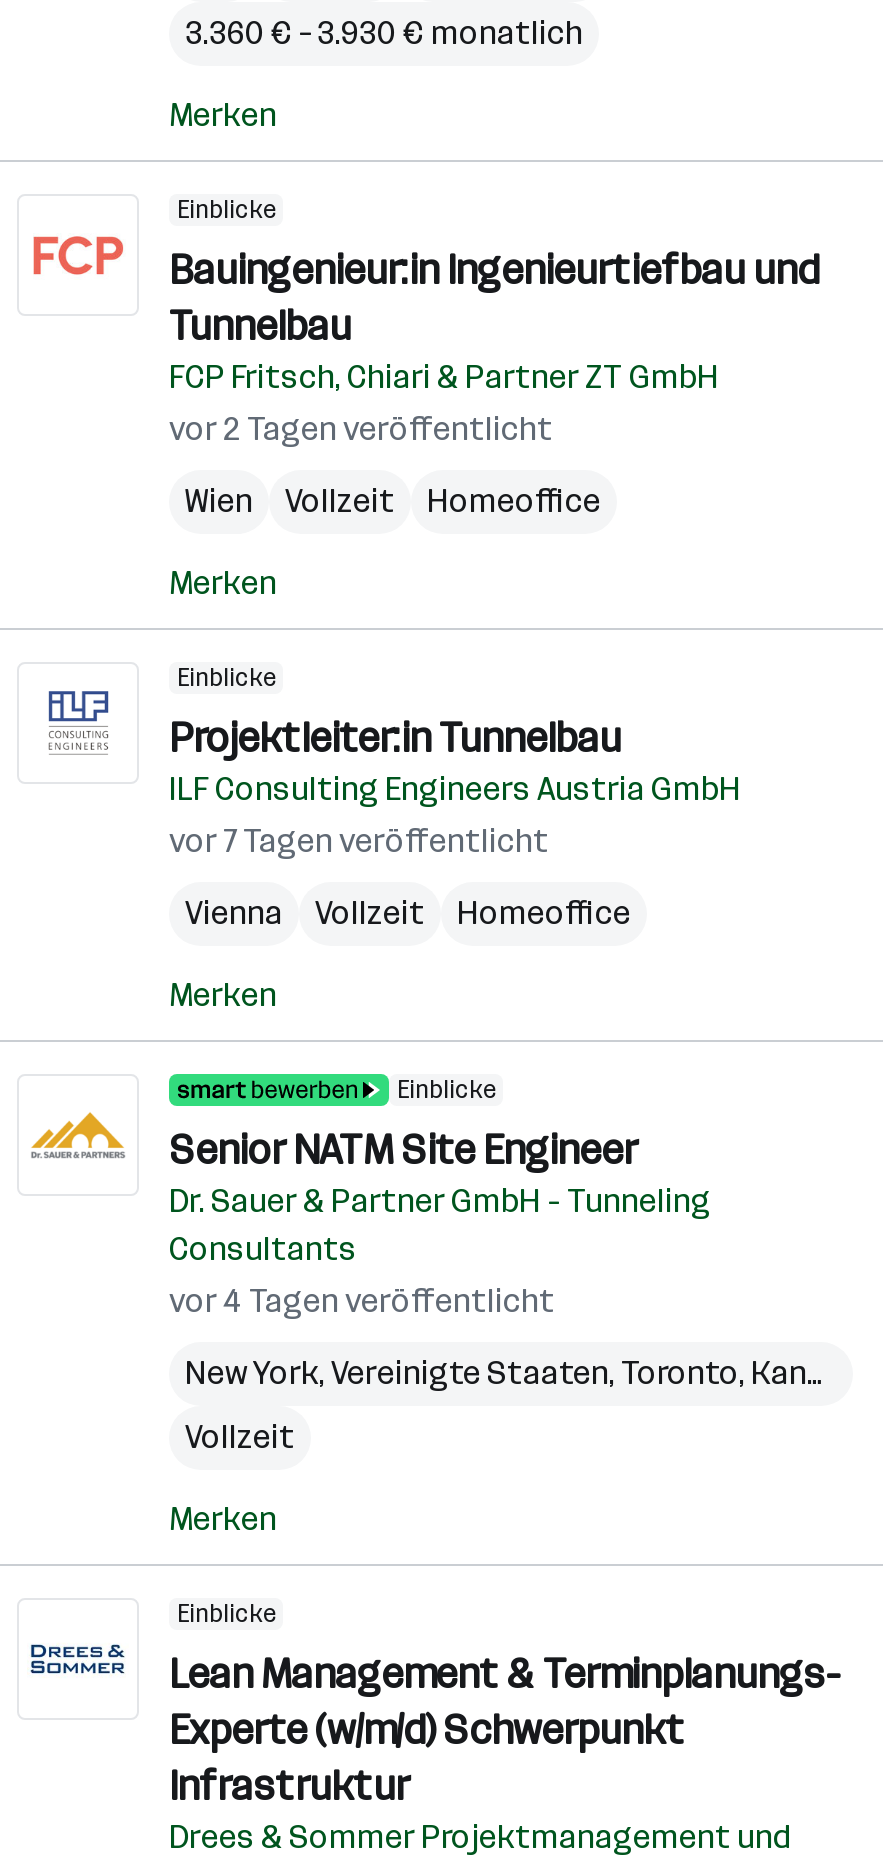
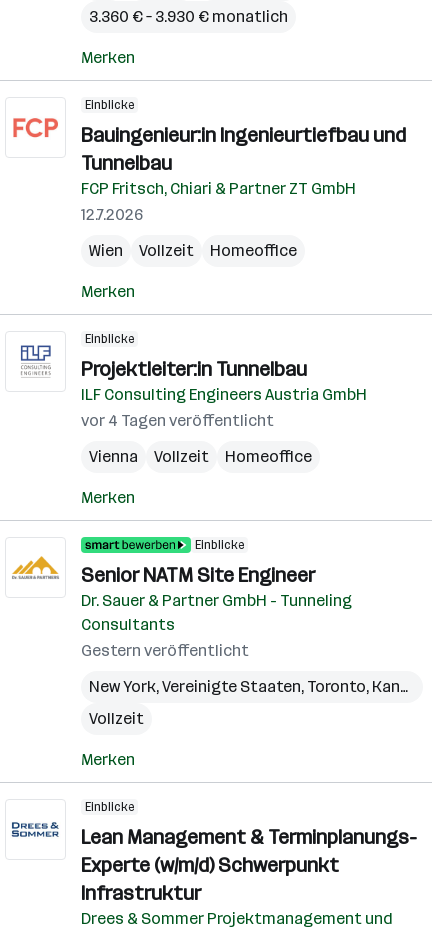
[169,410,553,448] vor 2 Tagen veröffentlicht -> [81,205,143,224] 12.7.2026
[169,822,549,860] vor 7 Tagen veröffentlicht -> none
none -> [81,641,249,660] Gestern veröffentlicht
moved [169,1282,555,1320] -> [81,411,274,430]: vor 4 Tagen veröffentlicht

